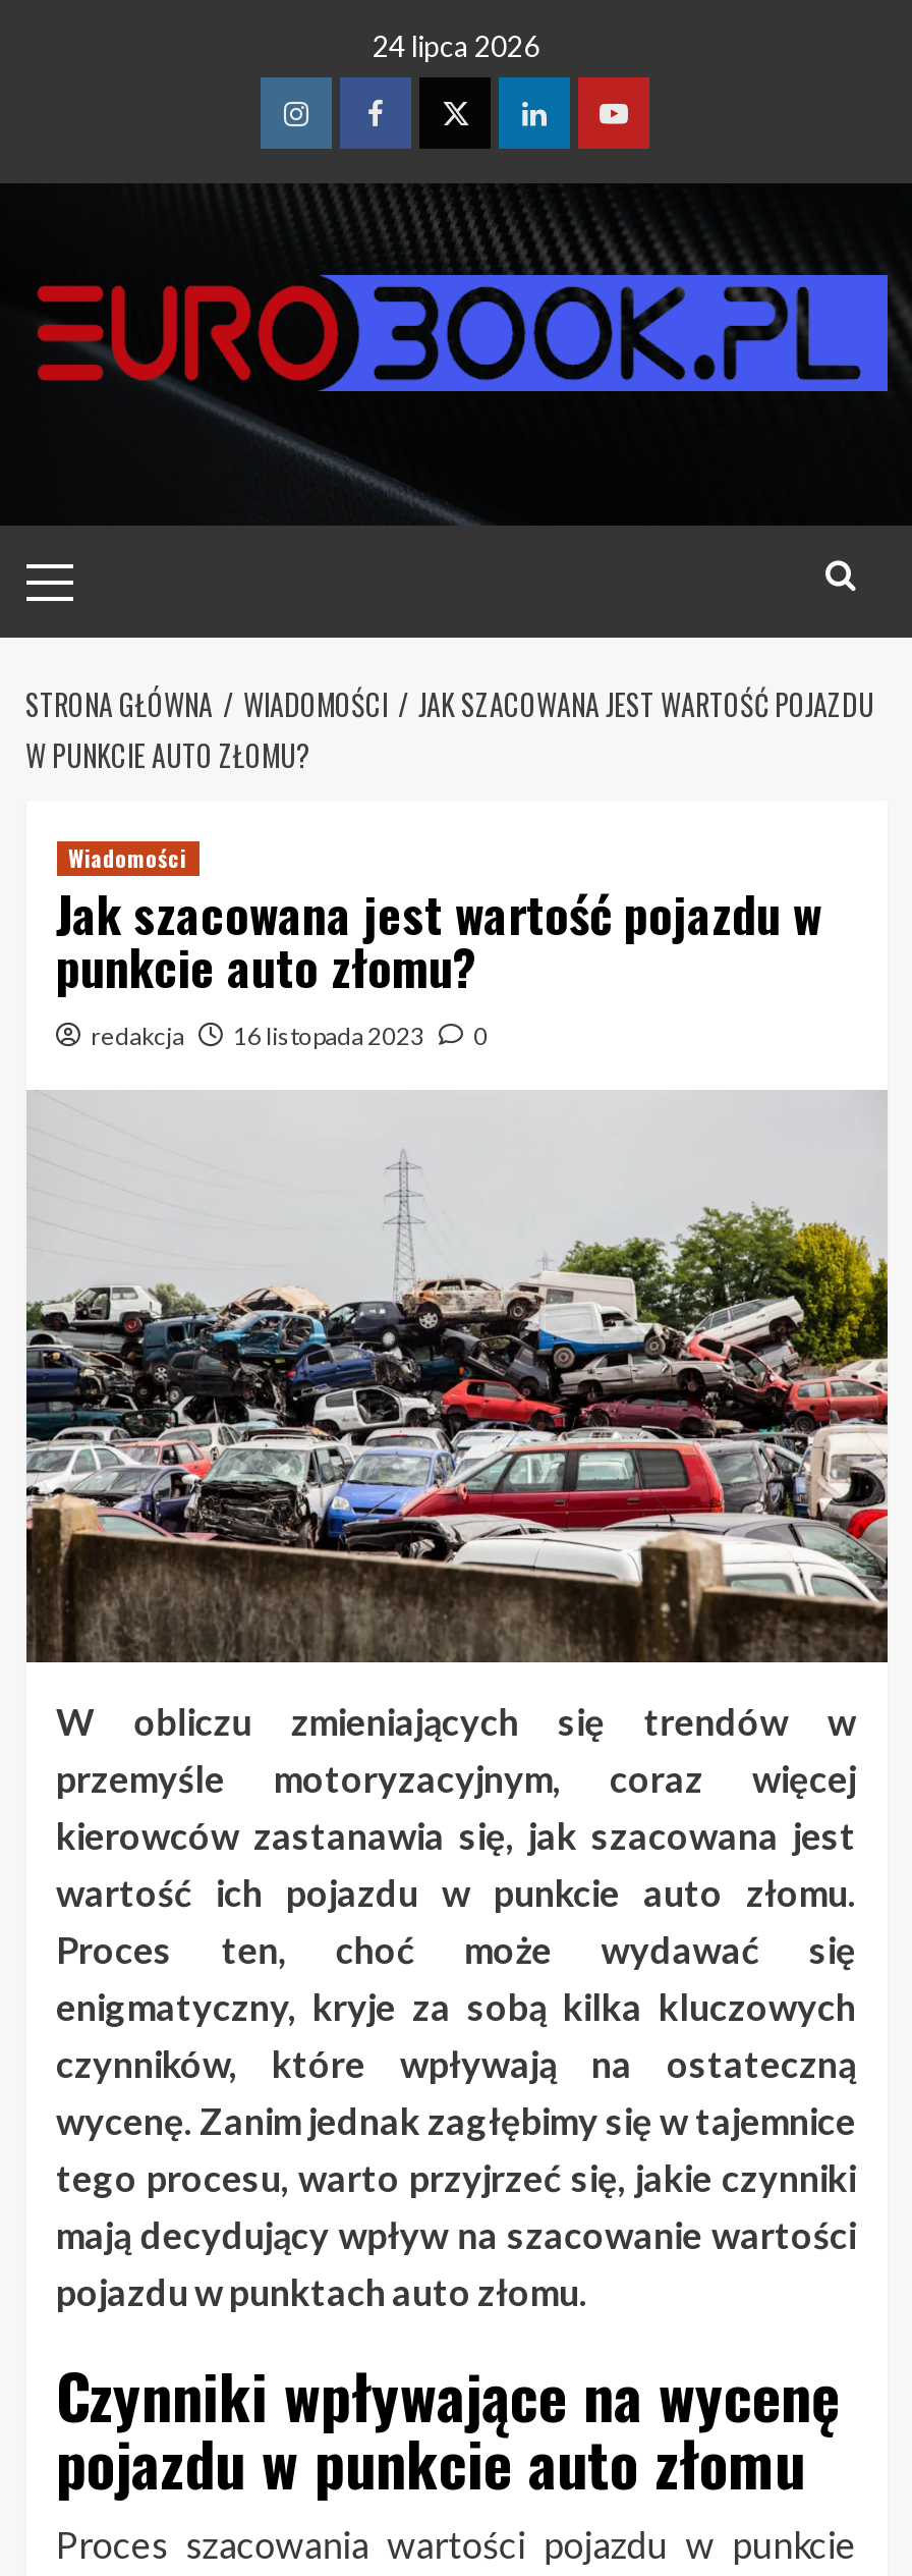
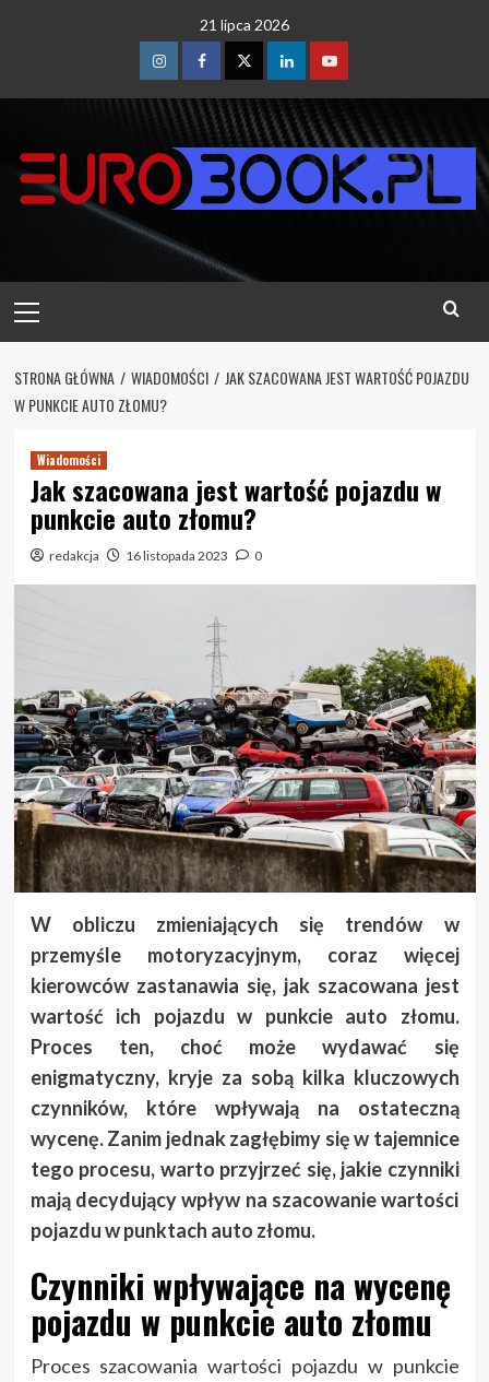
[373,29,539,63] 24 lipca 2026 -> [200,15,289,34] 21 lipca 2026

